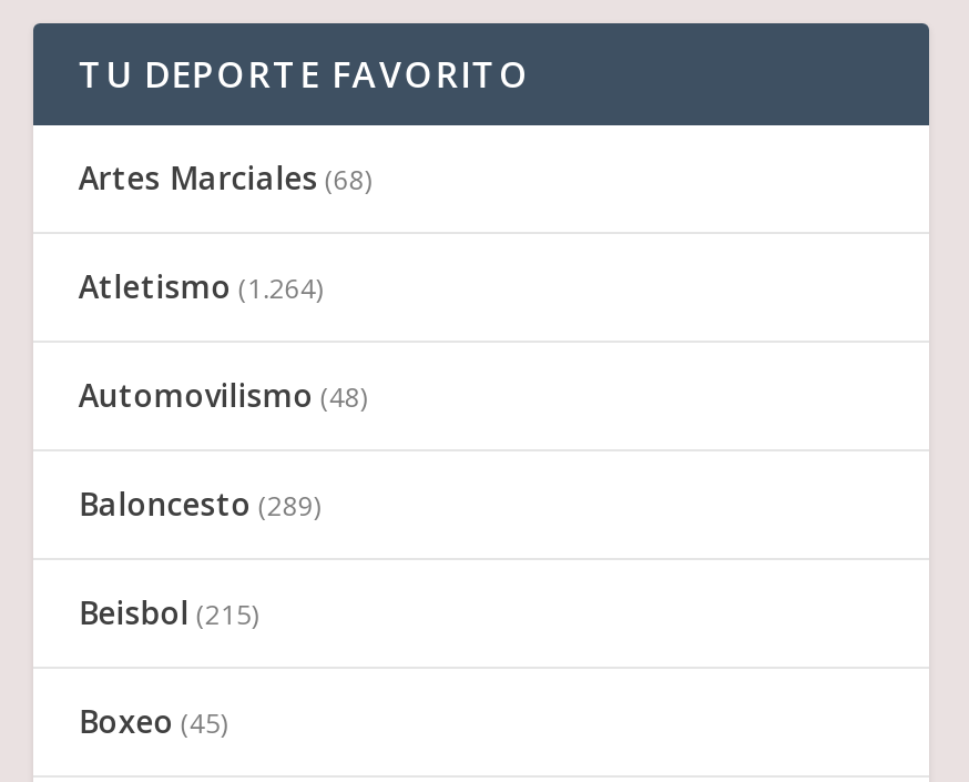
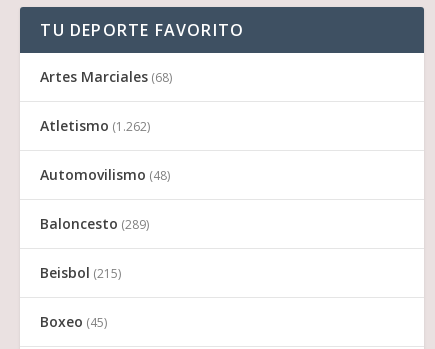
[78,265,322,307] Atletismo (1.264) -> [40,116,150,135] Atletismo (1.262)

